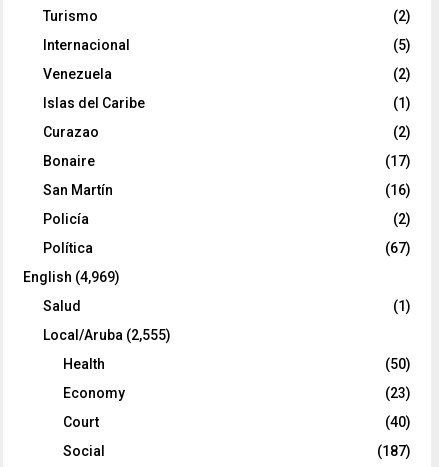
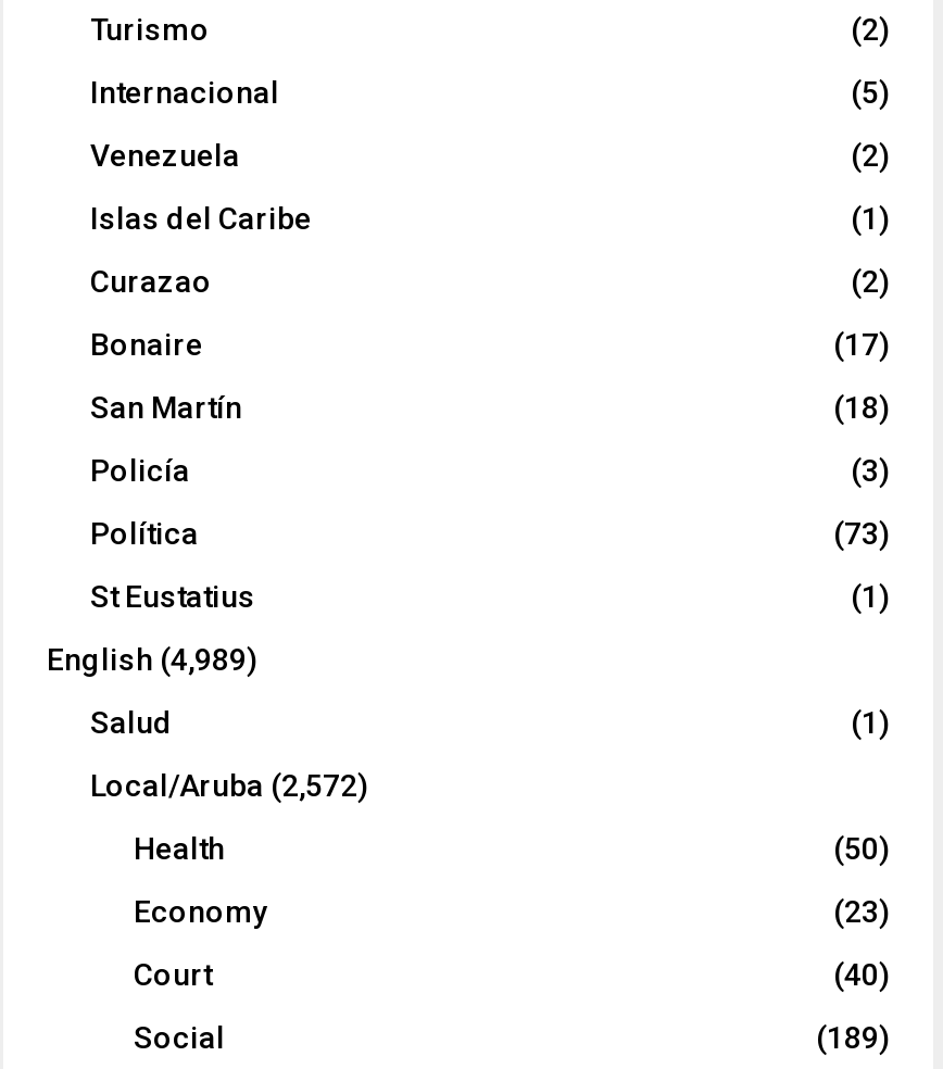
[385,182,411,198] (16) -> [833,389,890,424] (18)
[393,211,411,227] (2) -> [851,452,890,487] (3)
[23,240,411,285] (67) | English (4,969) -> [47,515,890,676] (73) | St Eustatius | (1) | English (4,989)
[43,327,171,343] Local/Aruba (2,555) -> [90,767,368,802] Local/Aruba (2,572)
[377,443,411,459] (187) -> [816,1019,890,1054] (189)

